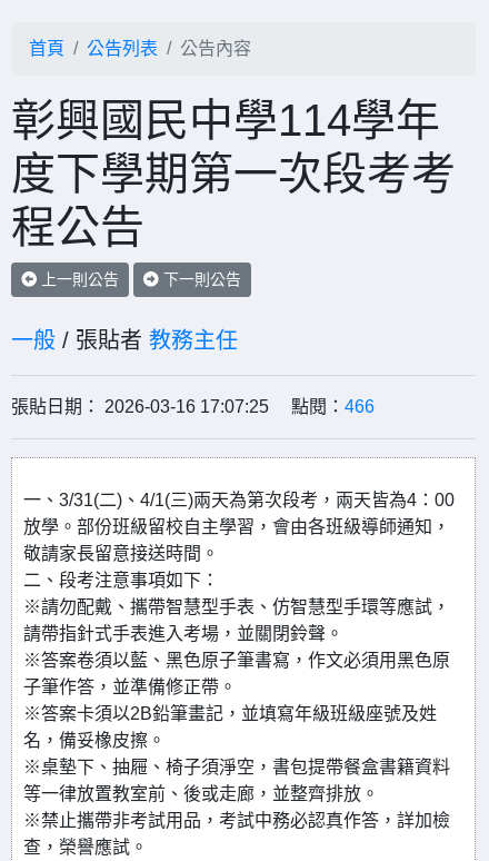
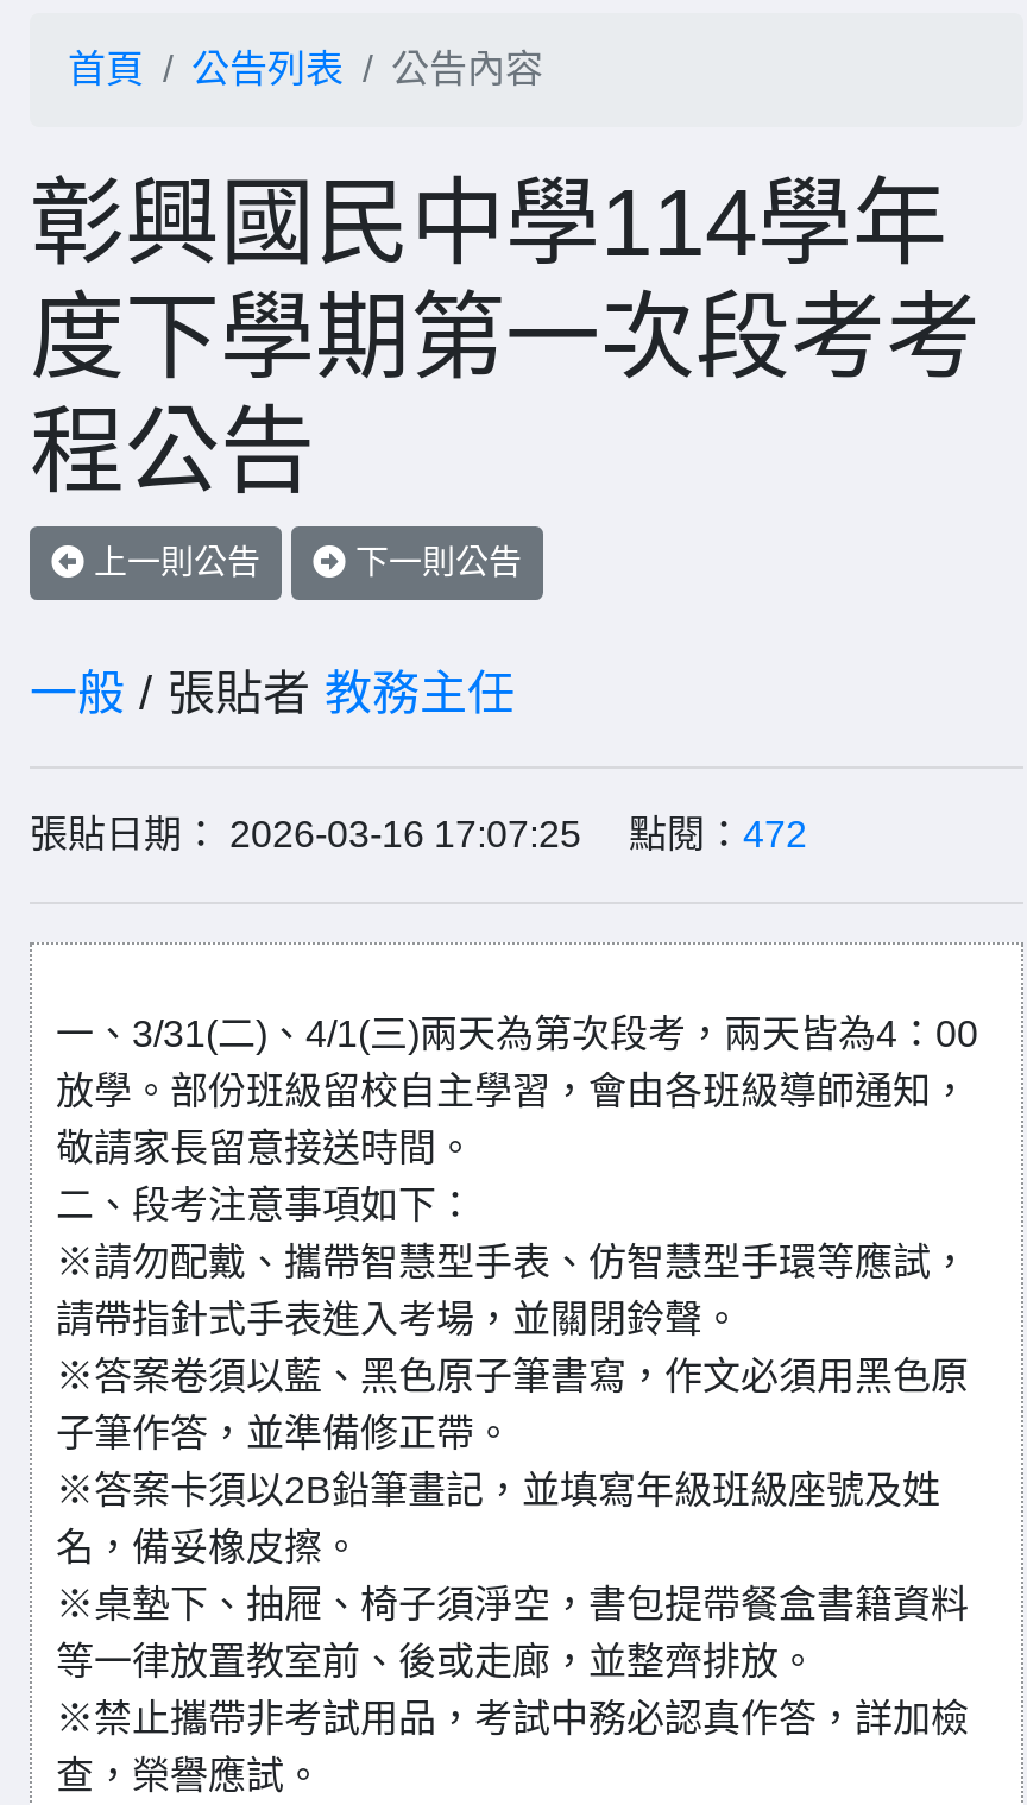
[11,397,375,416] 張貼日期： 2026-03-16 17:07:25 點閱：466 -> [30,814,807,854] 張貼日期： 2026-03-16 17:07:25 點閱：472

